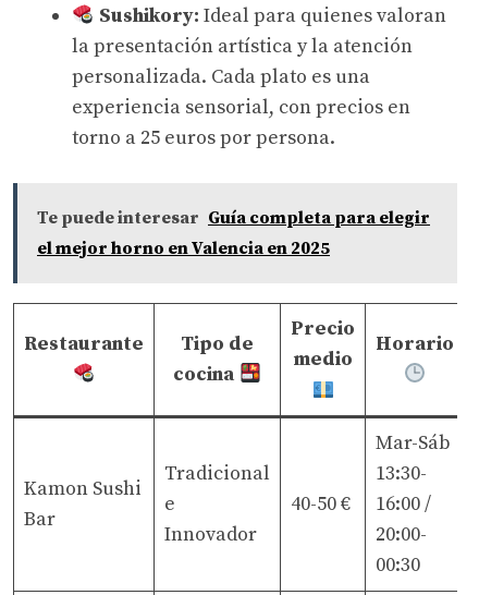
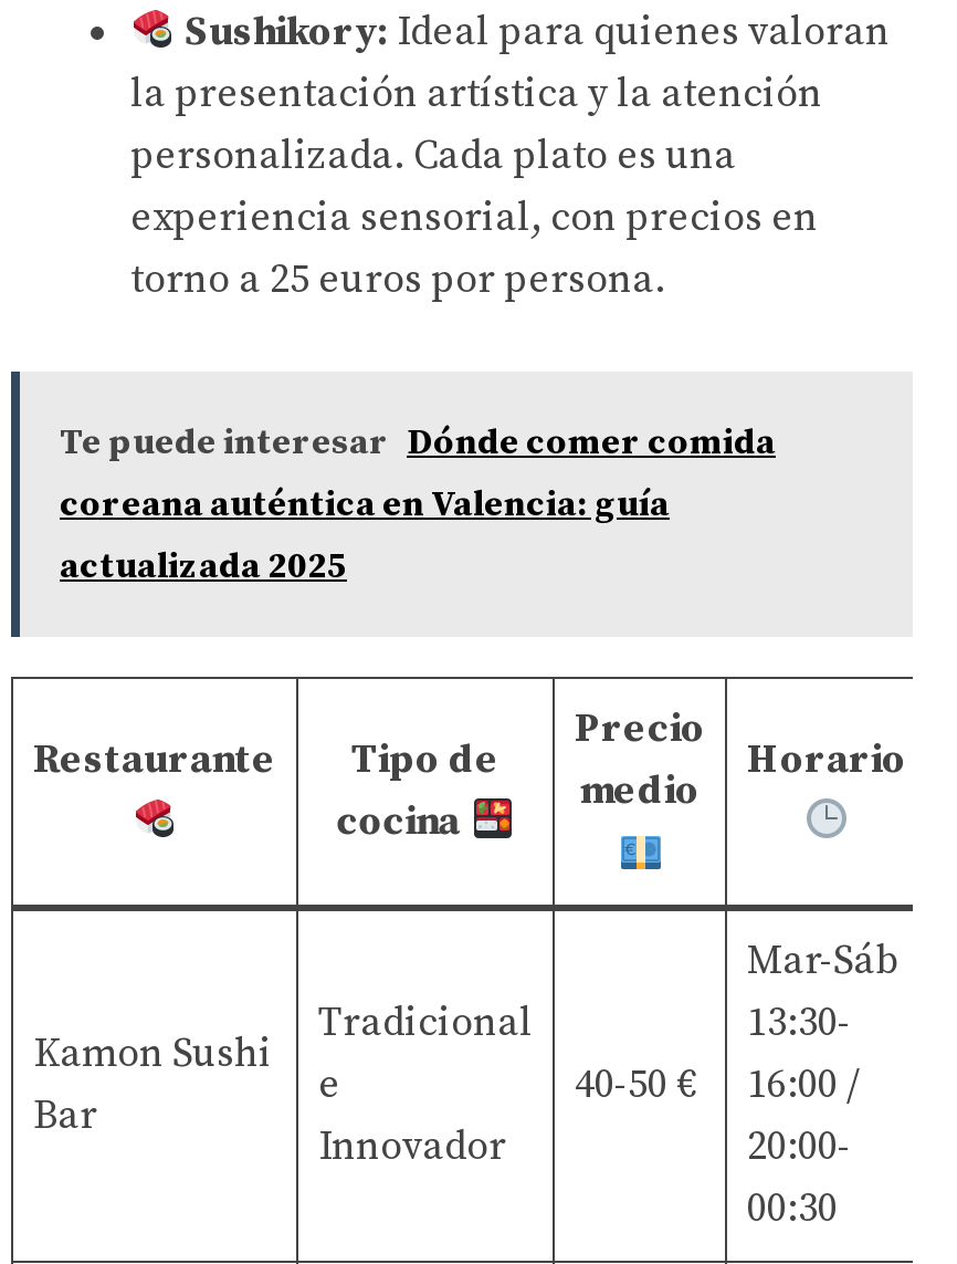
[37,207,430,259] Te puede interesar Guía completa para elegir | el mejor horno en Valencia en 2025 -> [60,420,776,588] Te puede interesar Dónde comer comida | coreana auténtica en Valencia: guía | actualizada 2025

